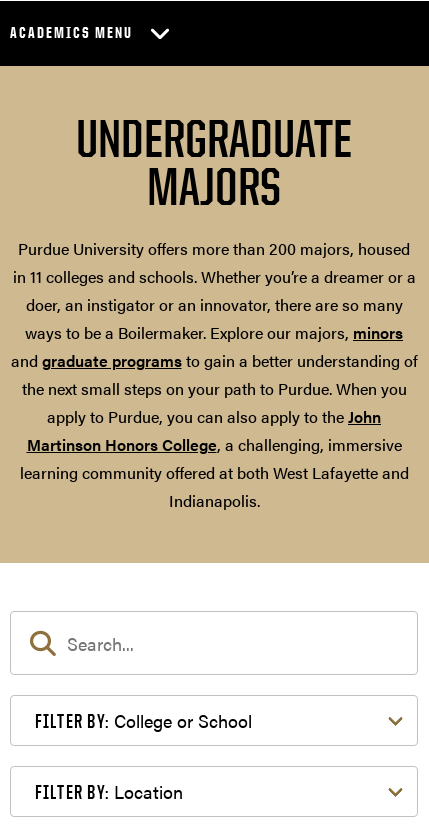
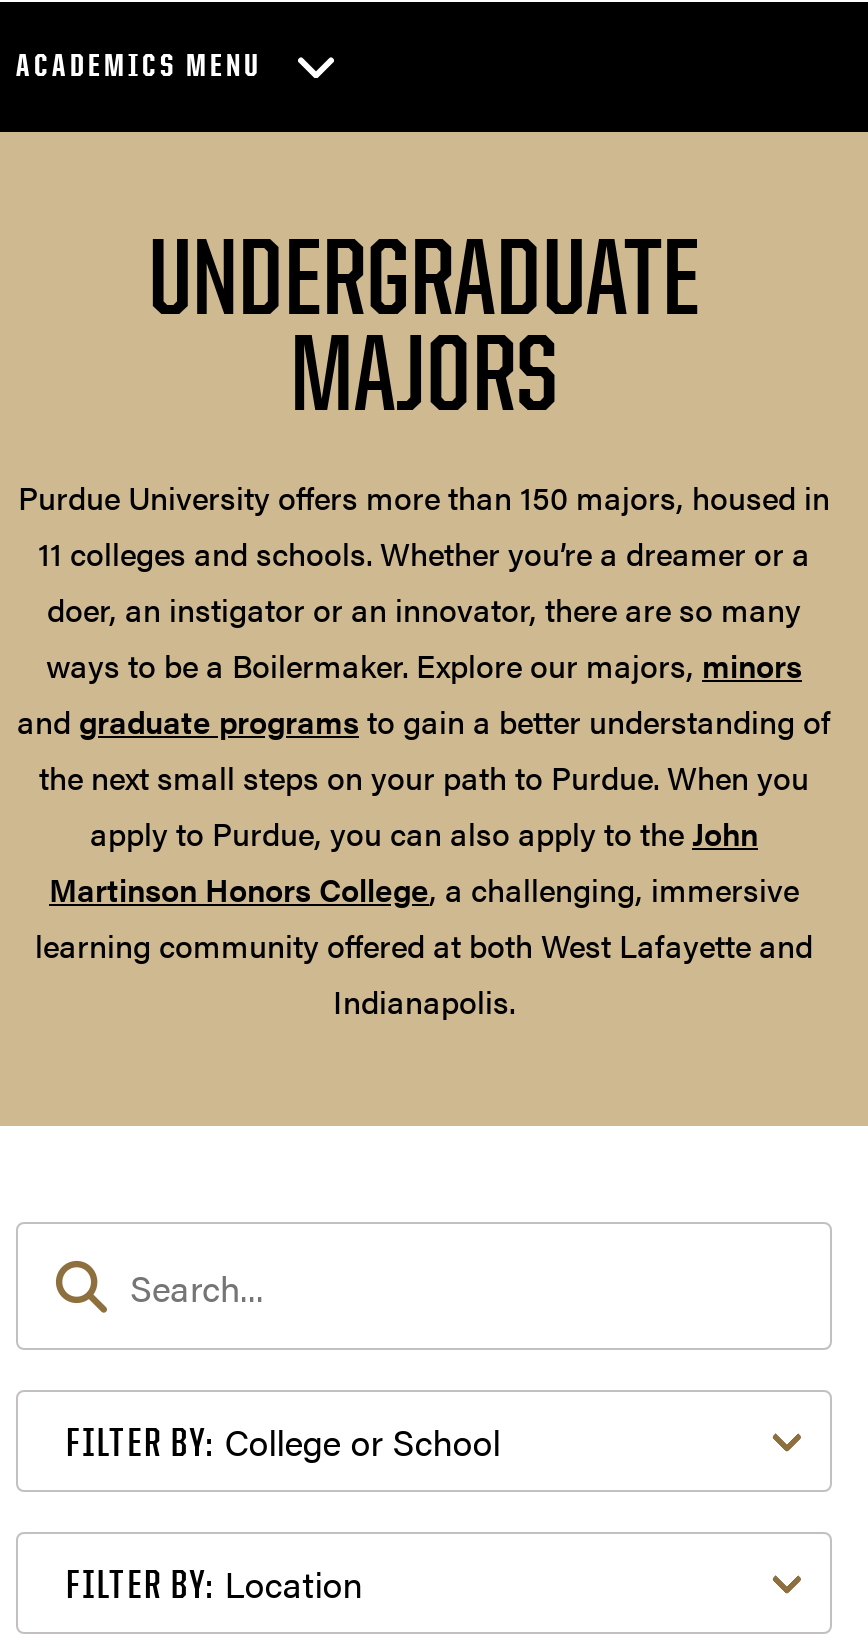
[12,237,415,288] Purdue University offers more than 200 majors, housed | in 11 colleges and schools. Whether you’re a dreamer or a -> [18,474,830,576] Purdue University offers more than 150 majors, housed in | 11 colleges and schools. Whether you’re a dreamer or a

